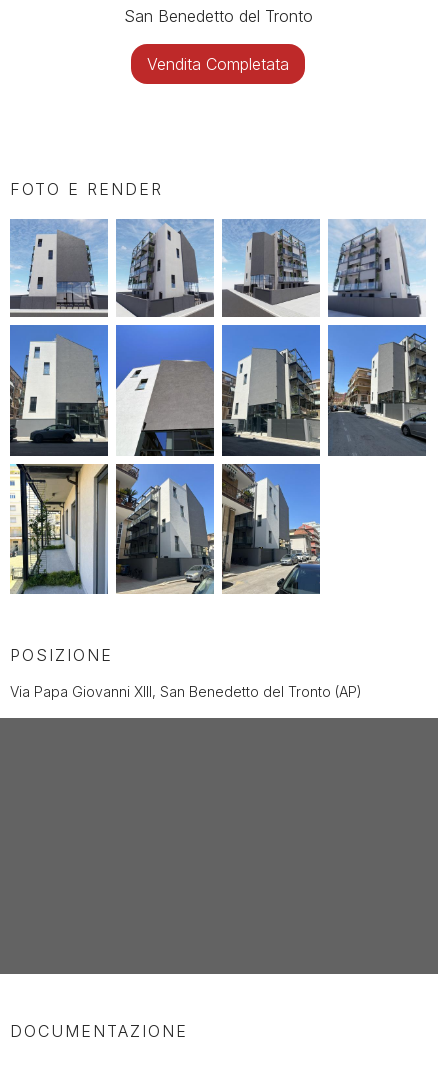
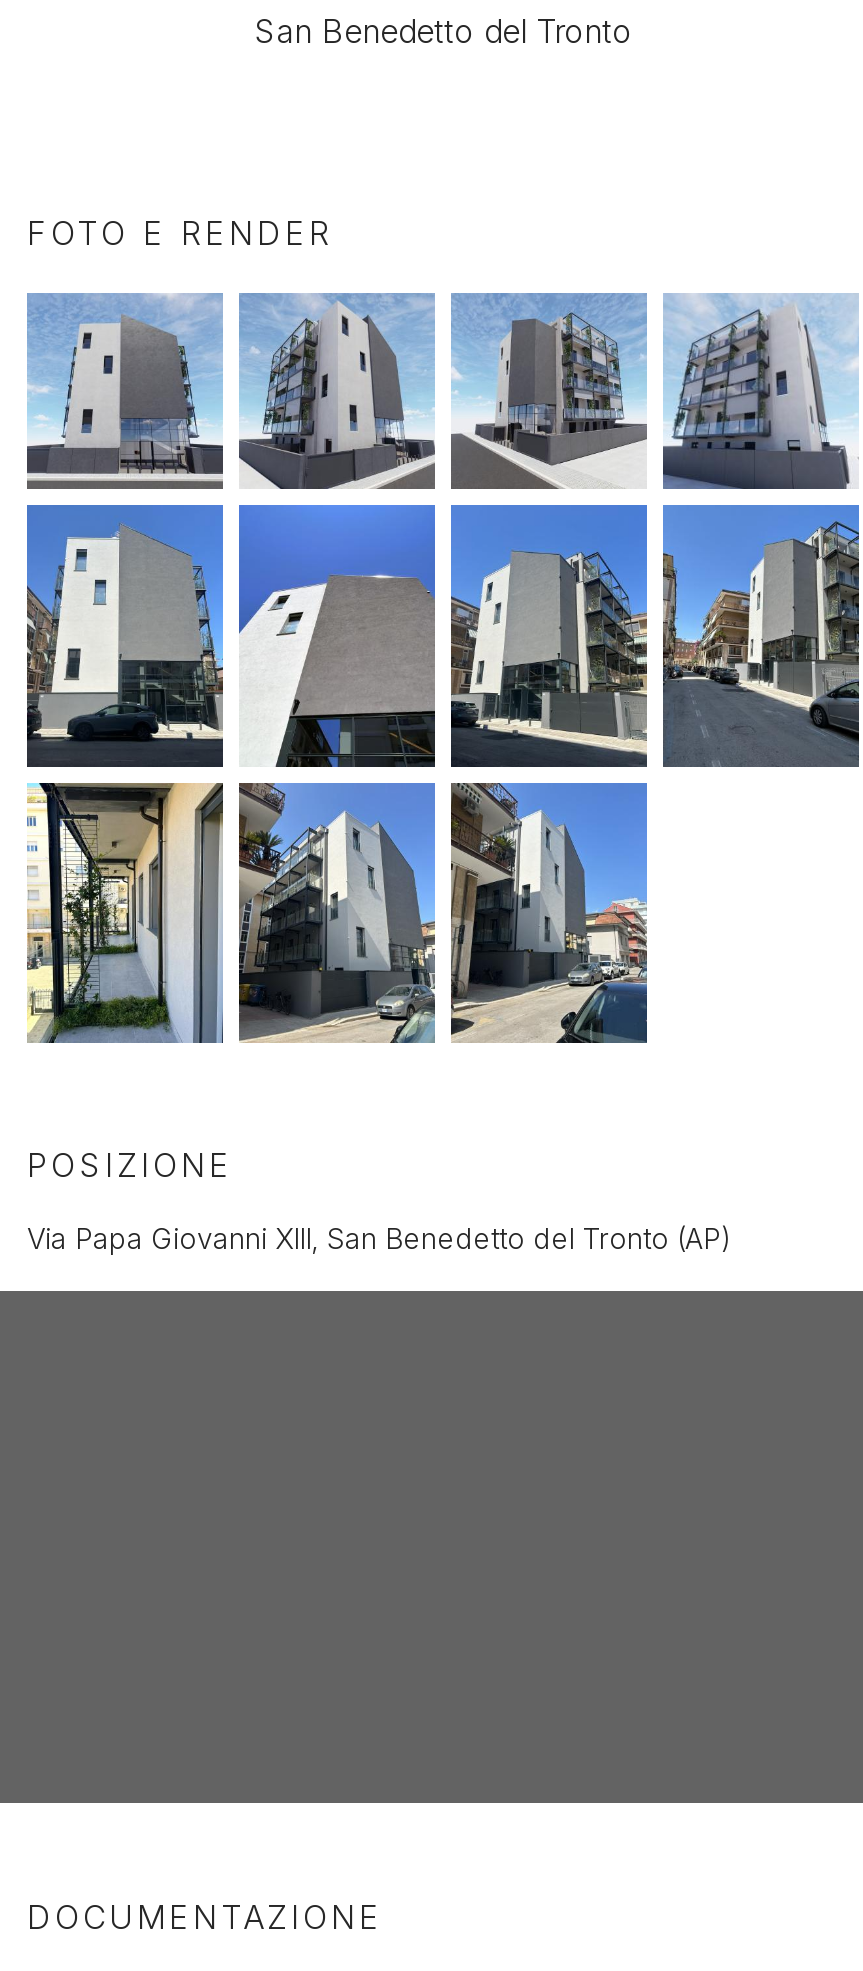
[147,54,289,74] Vendita Completata -> none

